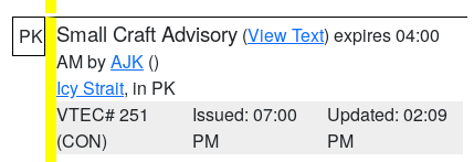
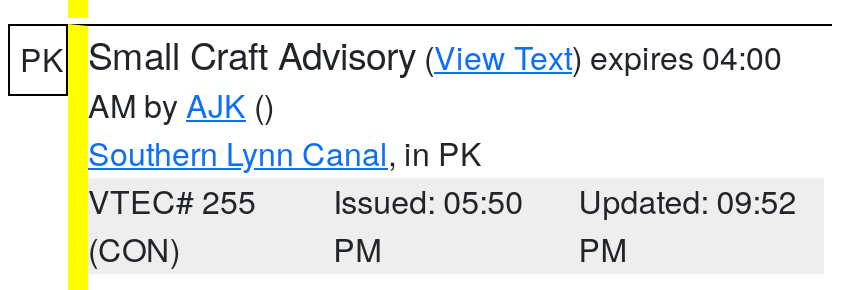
[56,75,176,127] Icy Strait, in PK | VTEC# 251 -> [88,130,482,224] Southern Lynn Canal, in PK | VTEC# 255
[192,101,297,127] Issued: 07:00 -> [333,178,523,224] Issued: 05:50
[327,101,448,127] Updated: 02:09 -> [578,178,796,224] Updated: 09:52

